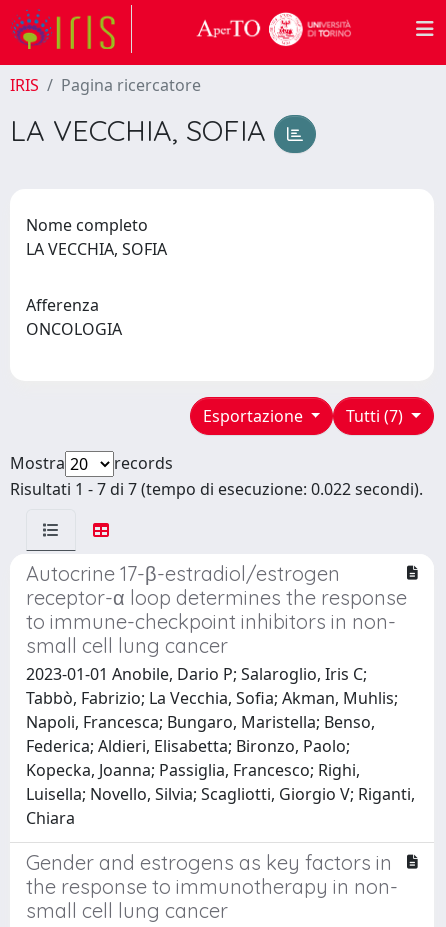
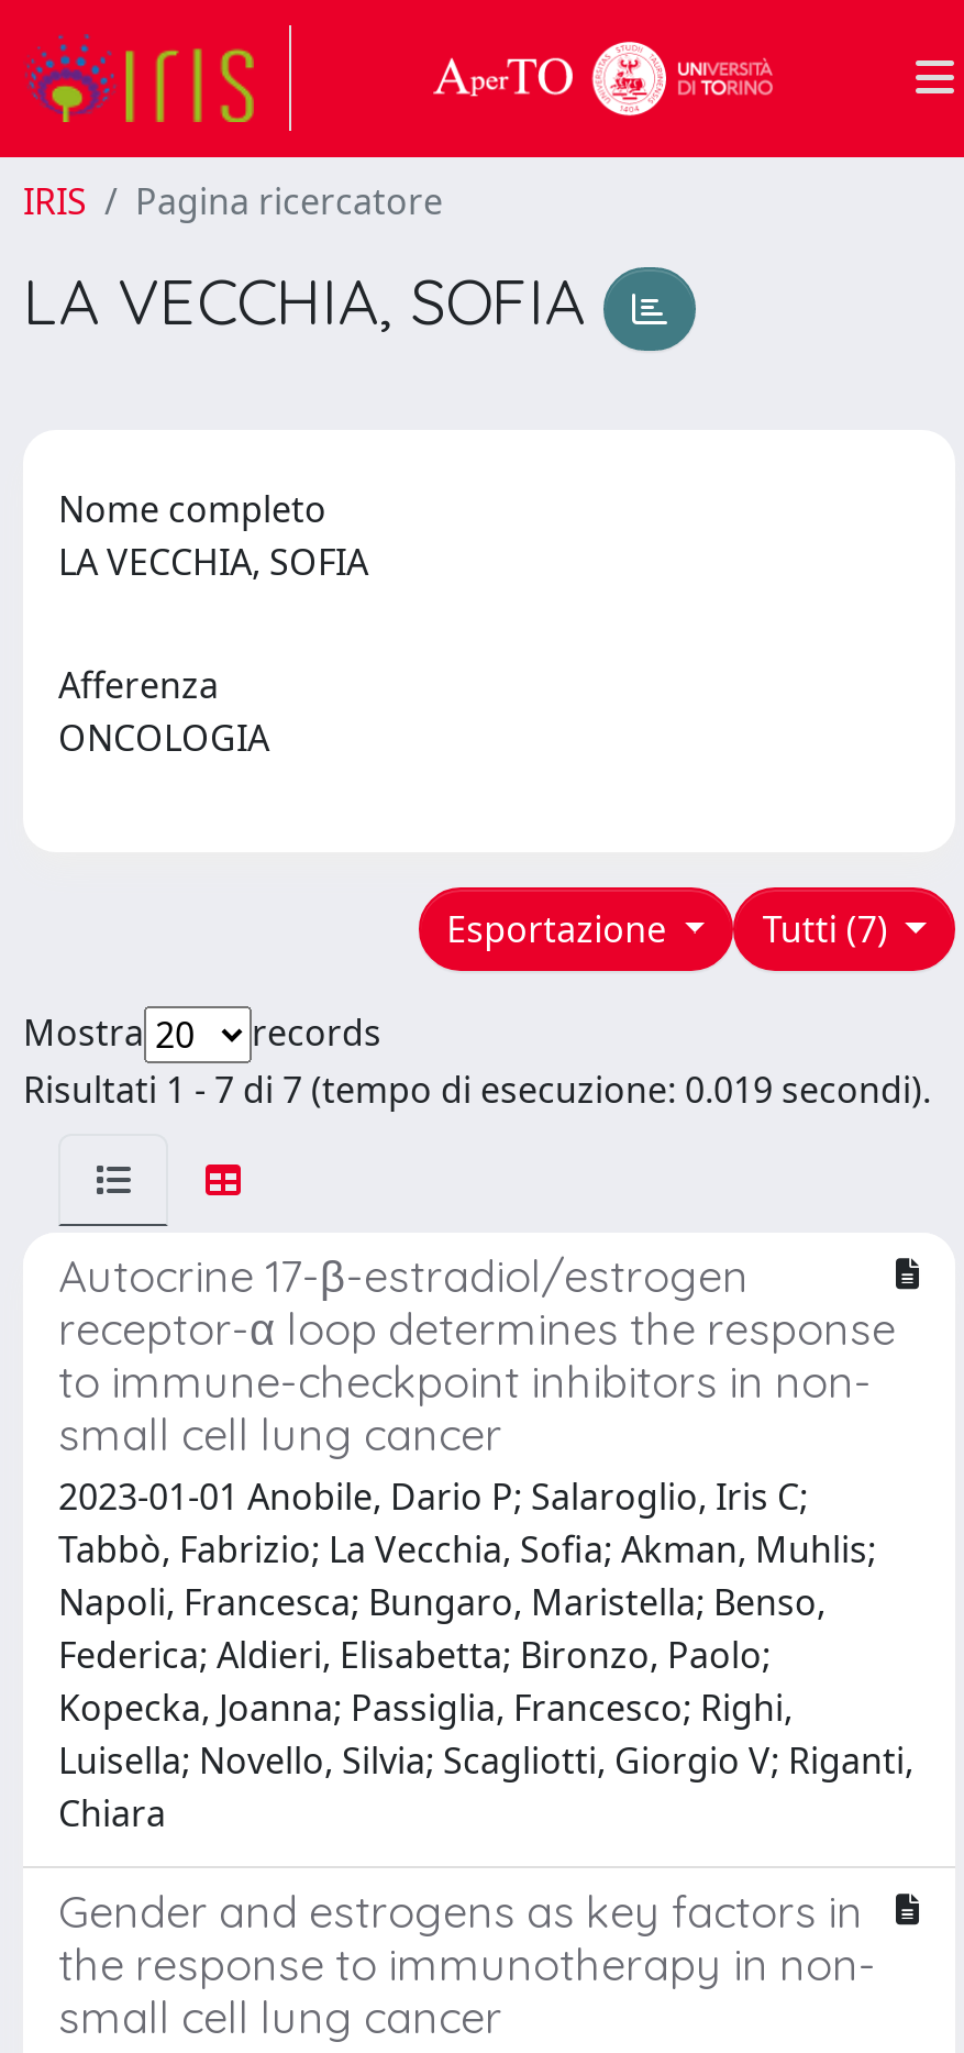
[10,478,423,500] Risultati 1 - 7 di 7 (tempo di esecuzione: 0.022 secondi). -> [23,1065,931,1113] Risultati 1 - 7 di 7 (tempo di esecuzione: 0.019 secondi).

